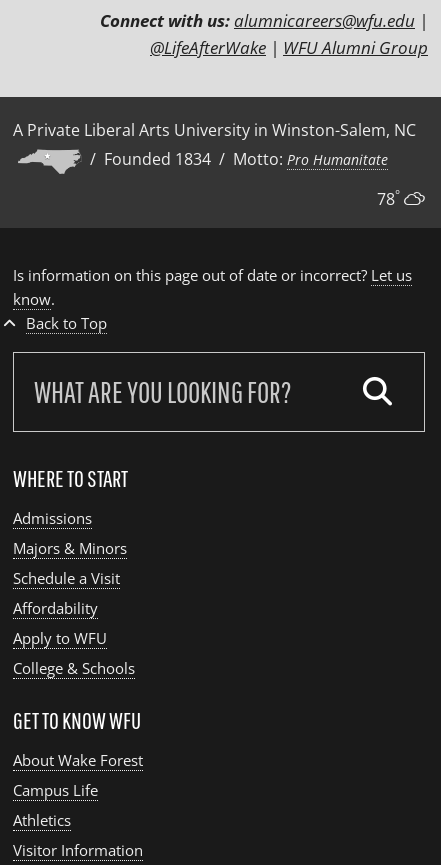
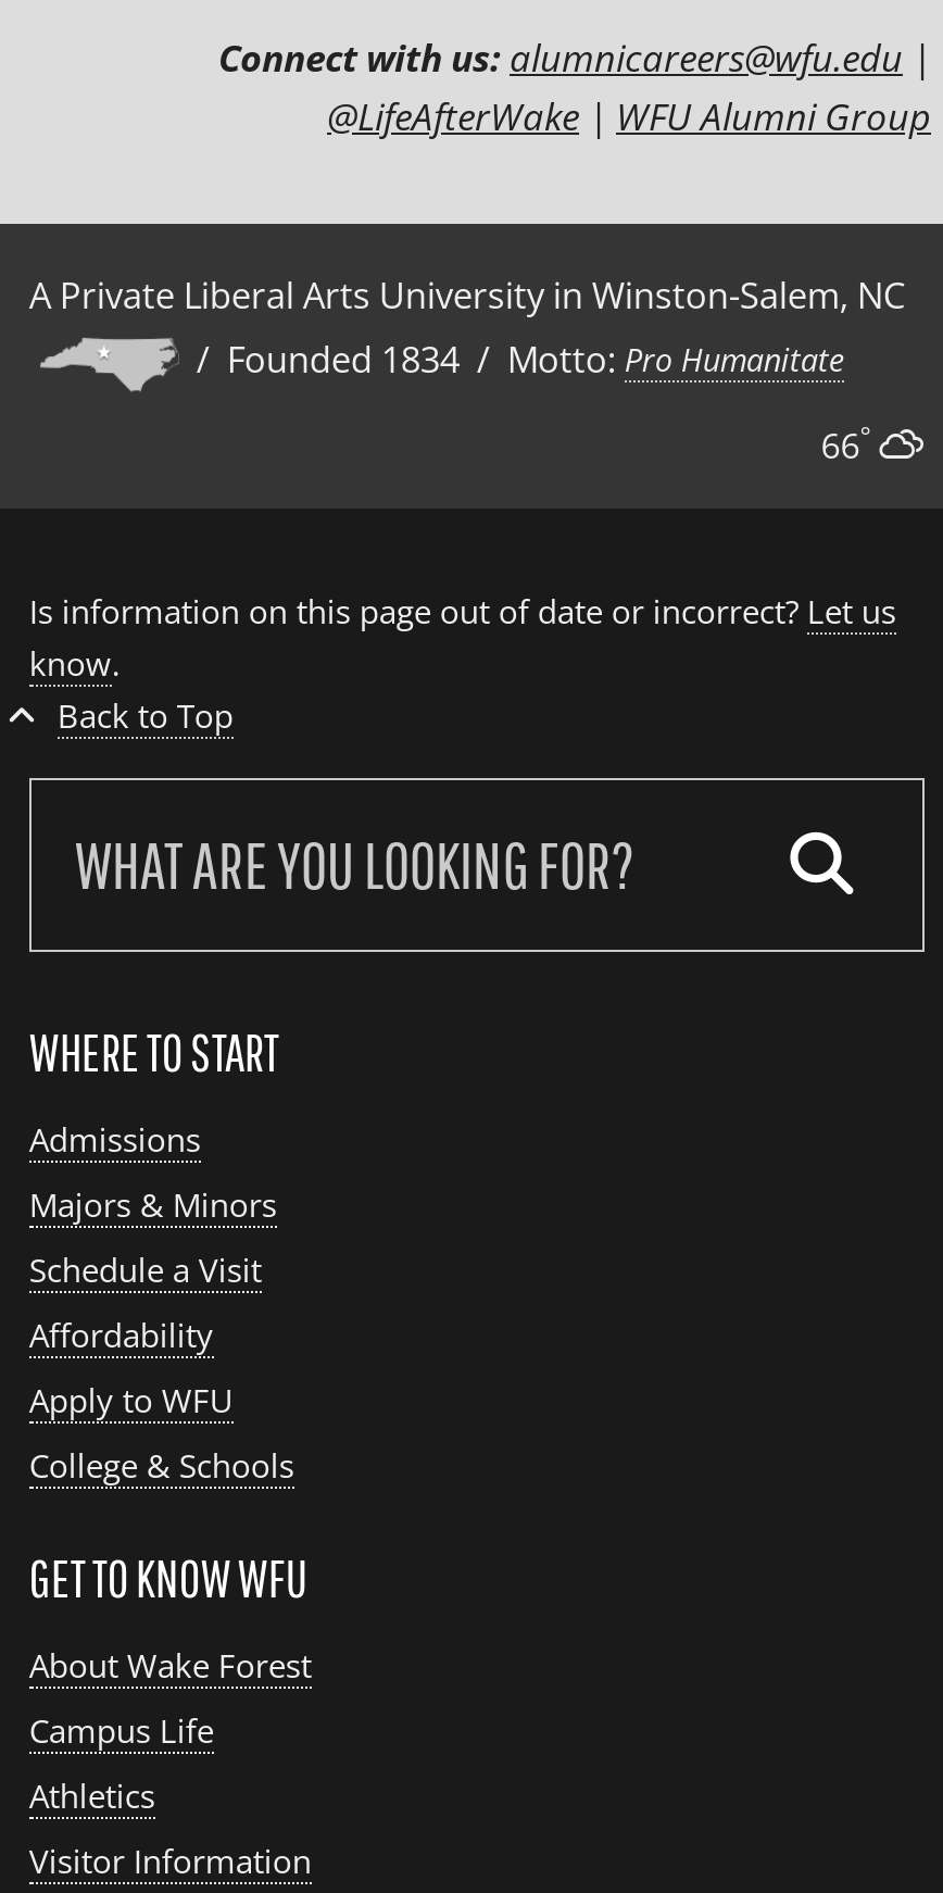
[377,186,400,210] 78° -> [821,417,871,469] 66°

